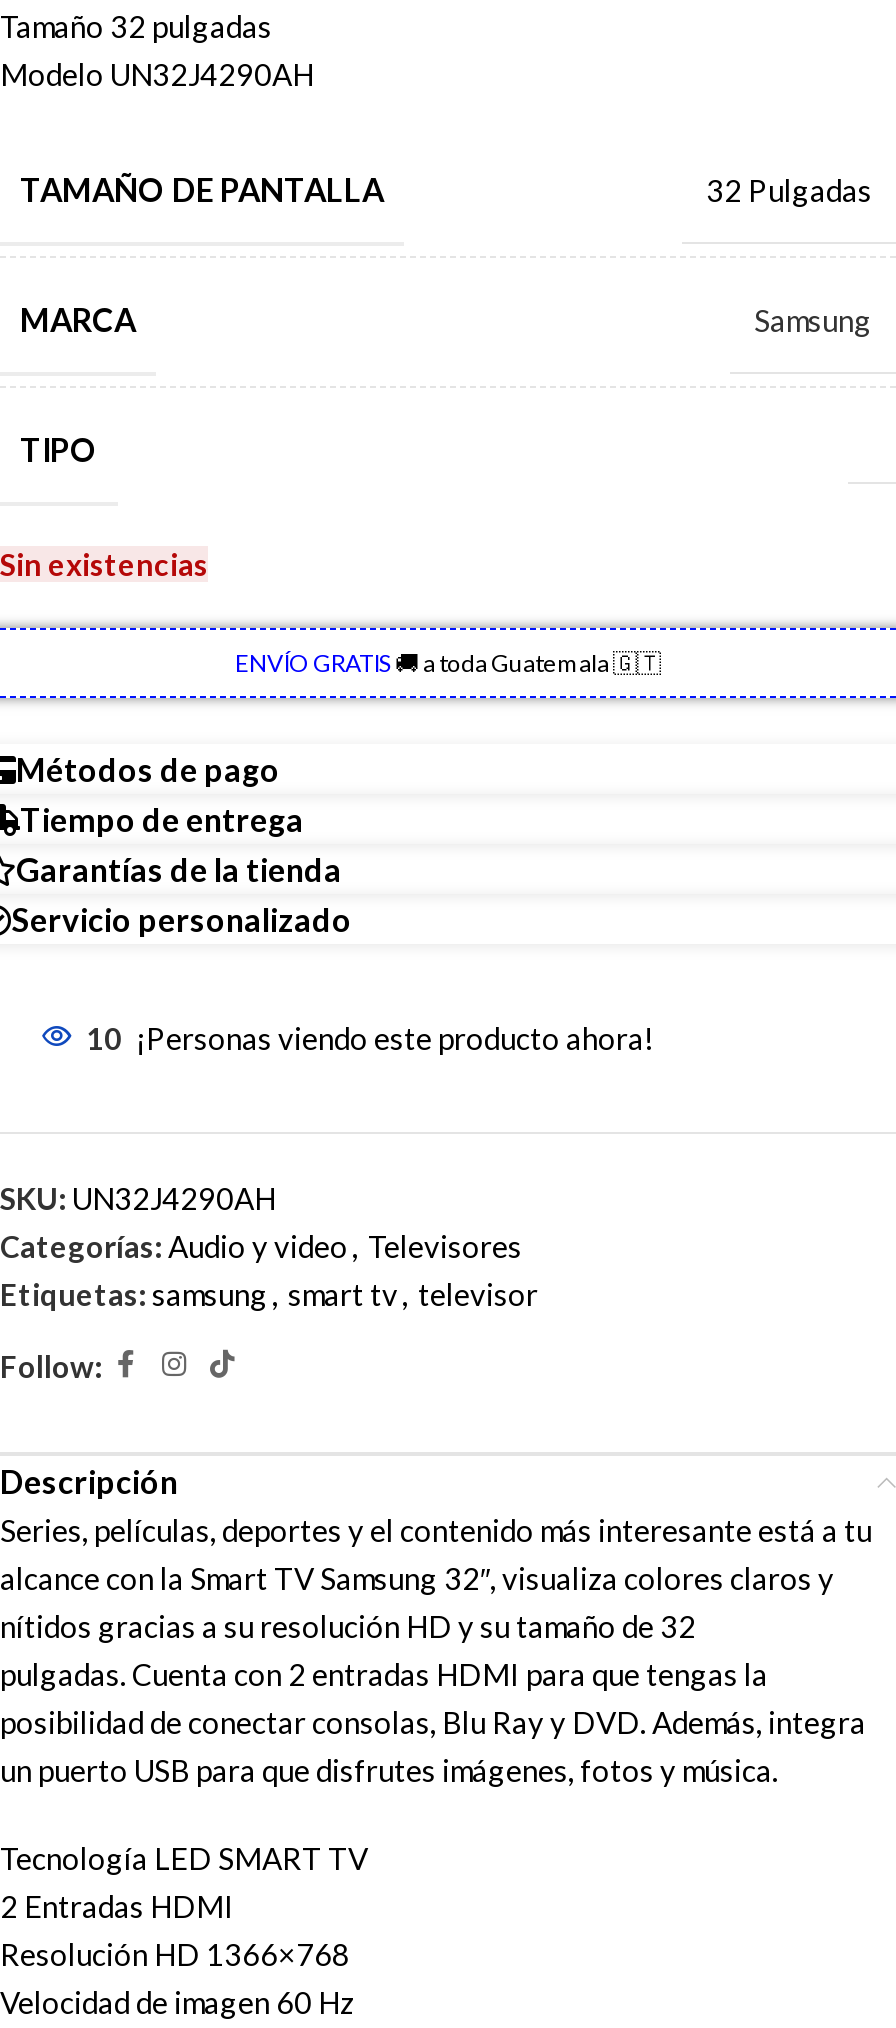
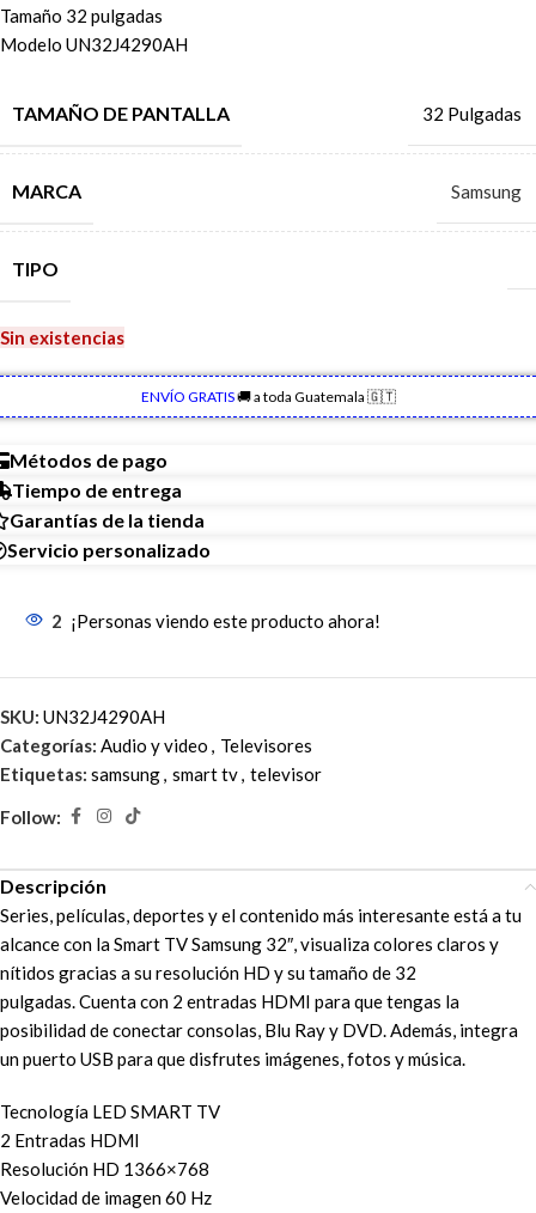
[86,1020,654,1056] 10 ¡Personas viendo este producto ahora! -> [51,610,380,632] 2 ¡Personas viendo este producto ahora!

